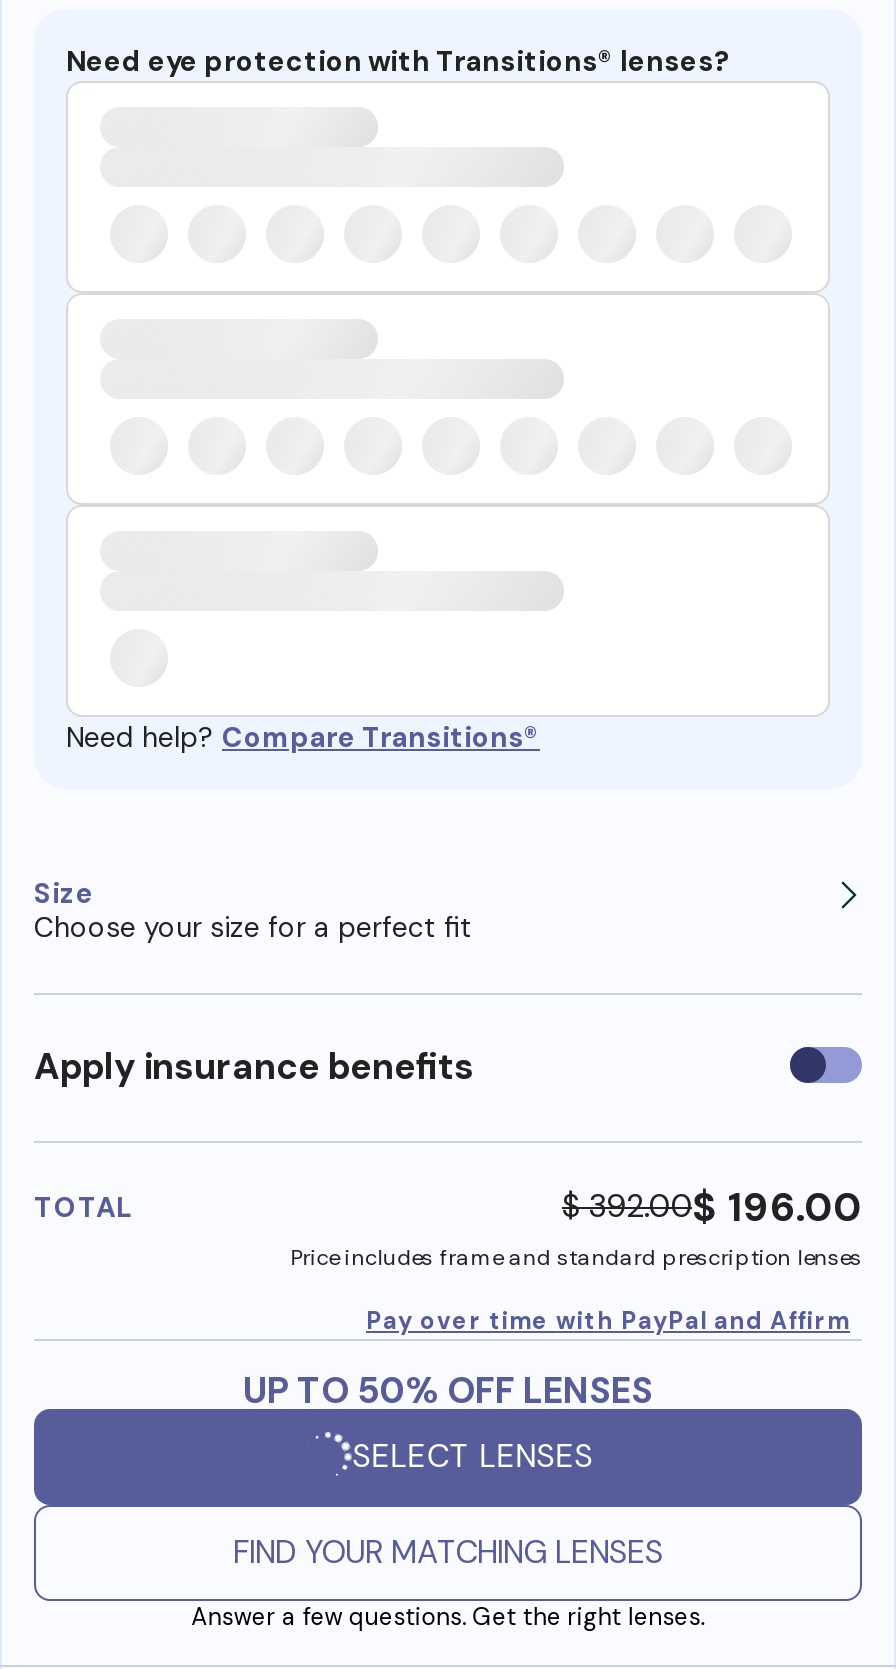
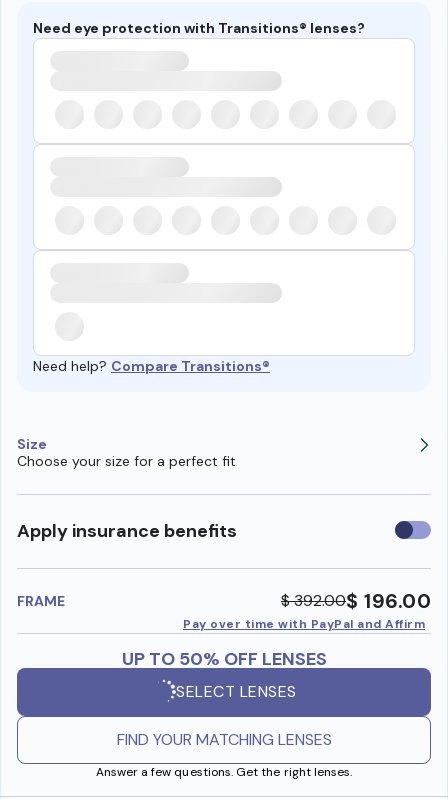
[34,1189,132,1225] TOTAL -> [17,592,65,610] FRAME
[290,1242,862,1270] Price includes frame and standard prescription lenses -> none

